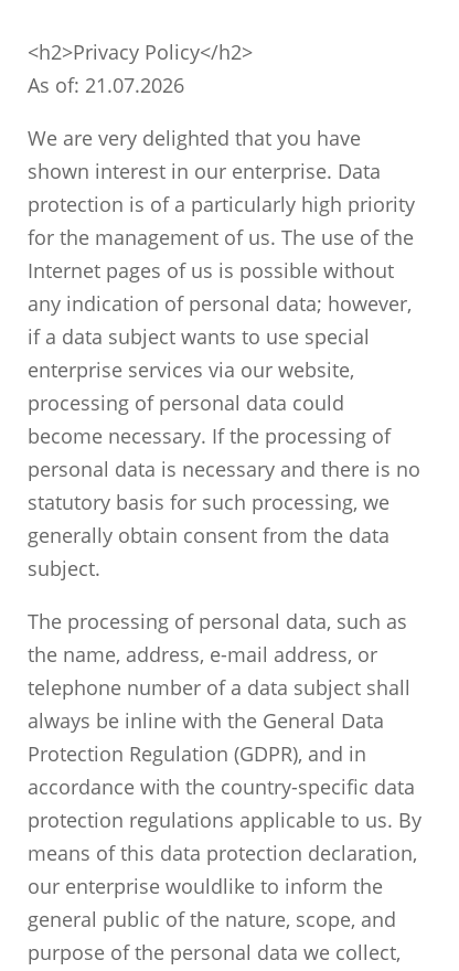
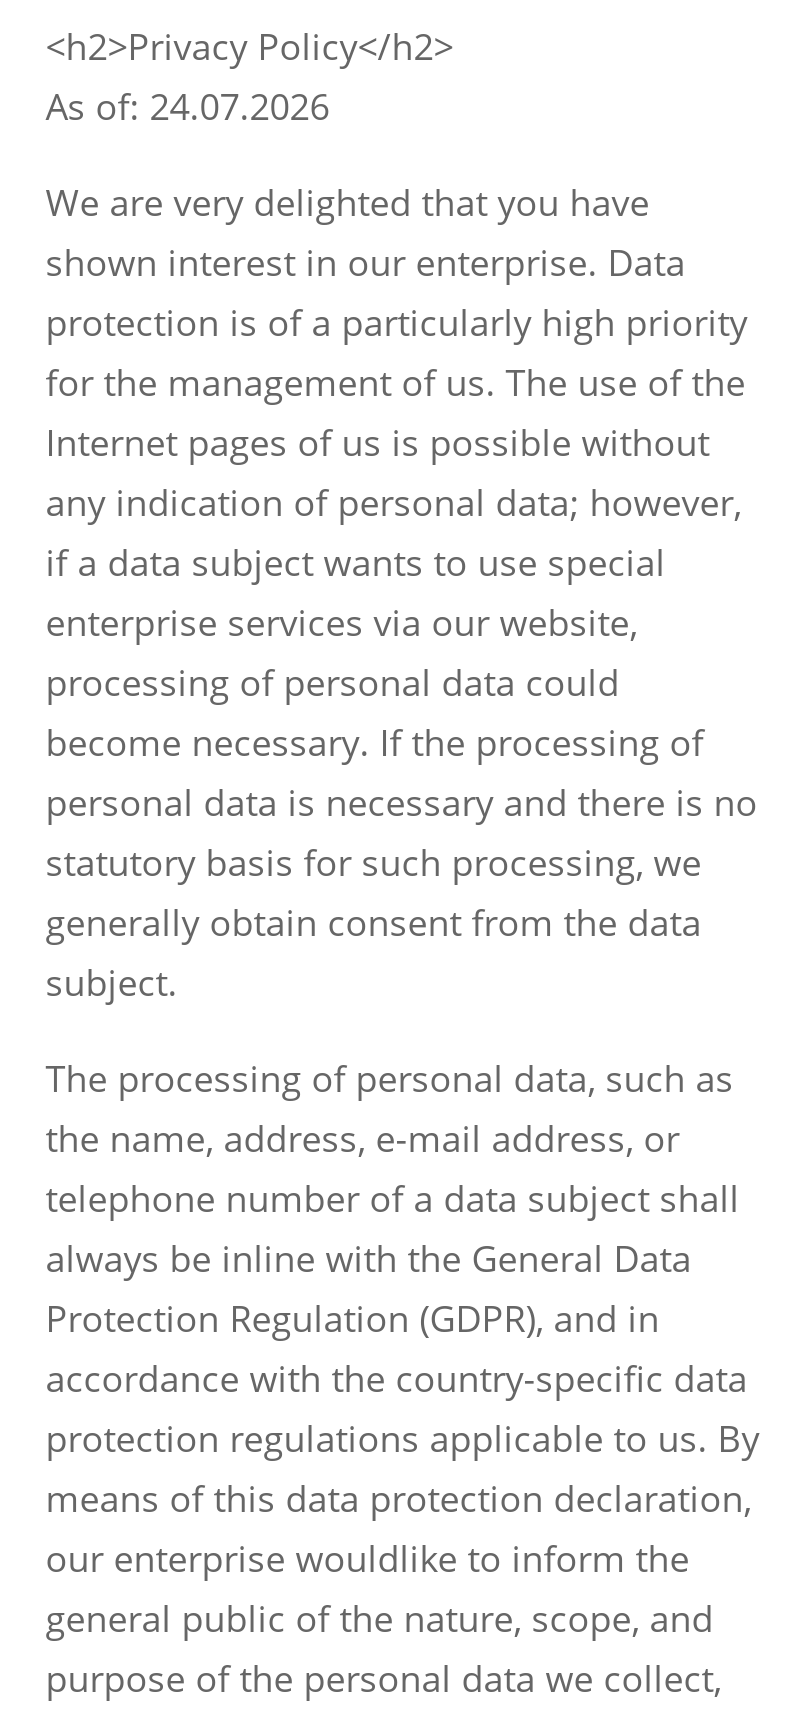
[27,72,184,98] As of: 21.07.2026 -> [46,82,330,130] As of: 24.07.2026

